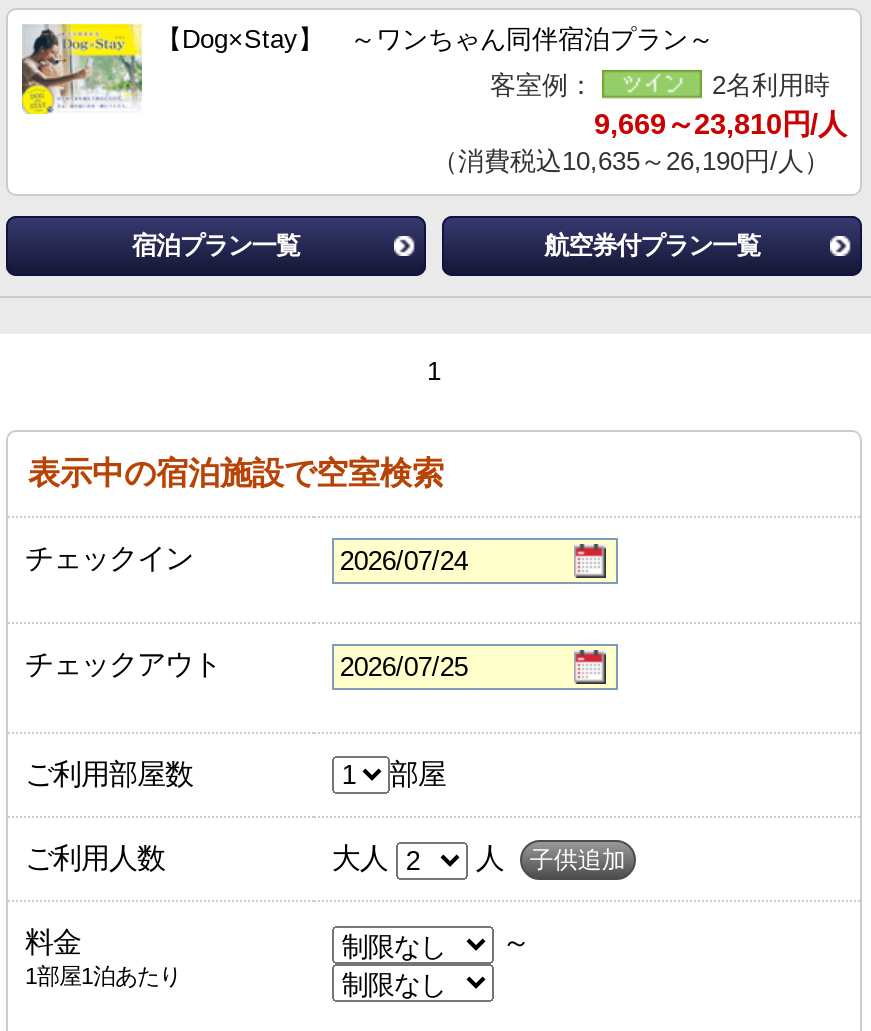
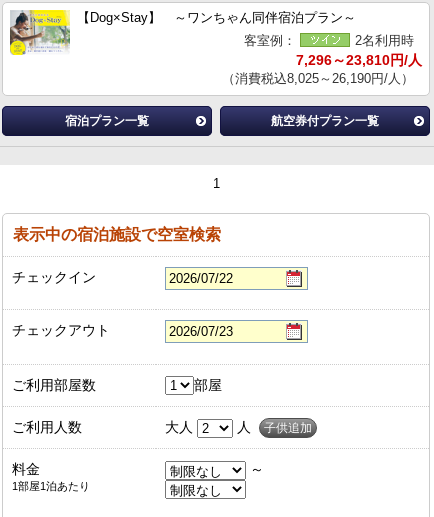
[594,108,846,140] 9,669～23,810円/人 -> [296,52,422,68] 7,296～23,810円/人
[432,146,830,176] （消費税込10,635～26,190円/人） -> [222,71,414,86] （消費税込8,025～26,190円/人）

